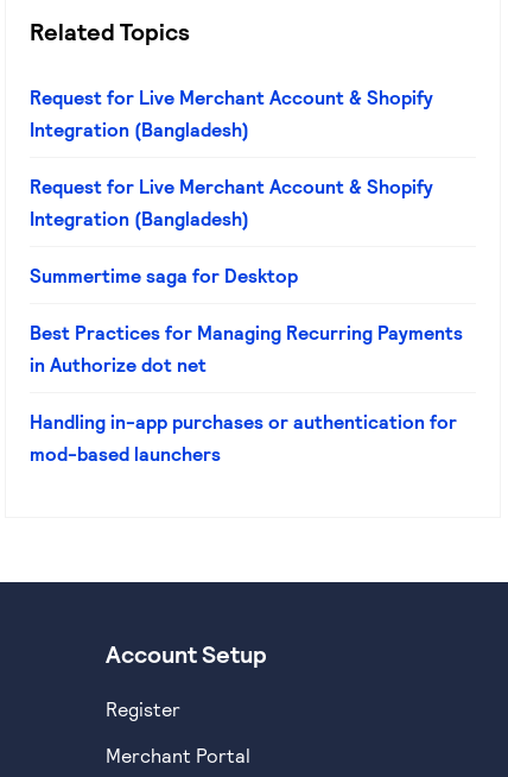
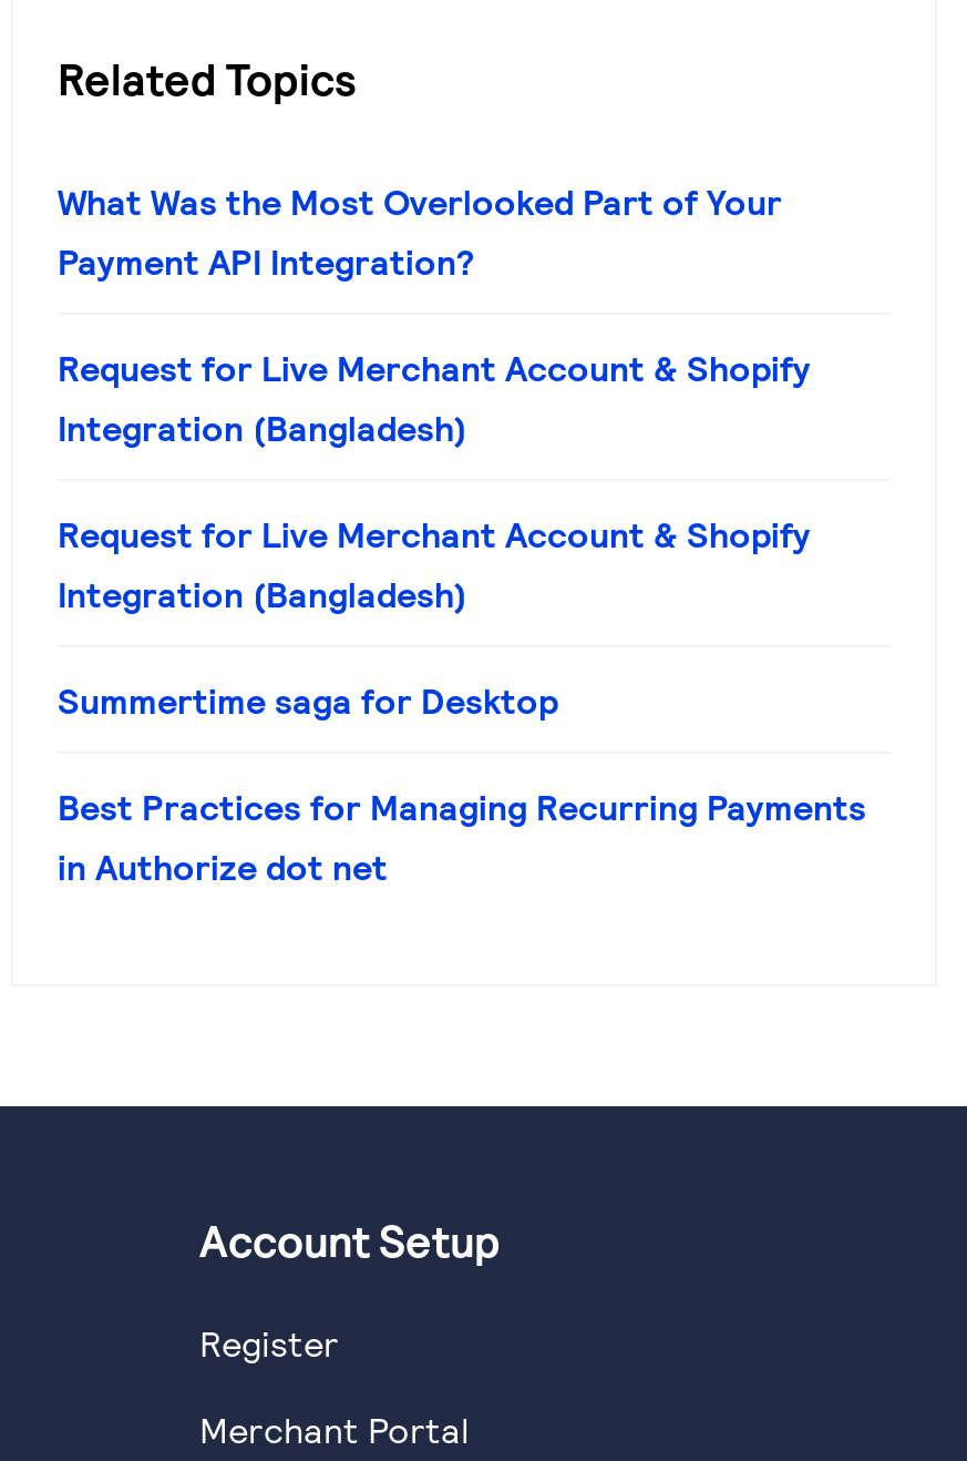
none -> [58,180,782,282] What Was the Most Overlooked Part of Your | Payment API Integration?
moved [30,86,463,375] -> [58,346,866,887]: Request for Live Merchant Account & Shopify | Integration (Bangladesh) | Request for Live Merchant Account & Shopify | Integration (Bangladesh) | Summertime saga for Desktop | Best Practices for Managing Recurring Payments | in Authorize dot net
[30,410,457,465] Handling in-app purchases or authentication for | mod-based launchers -> none

